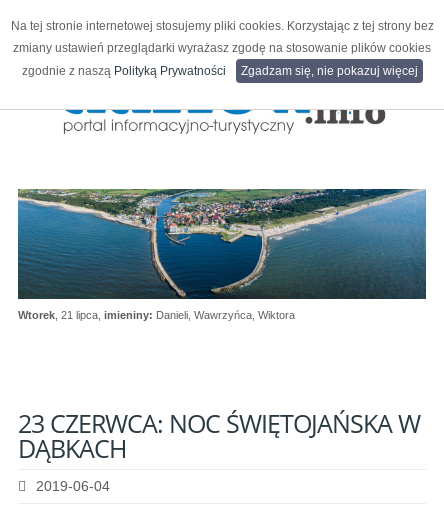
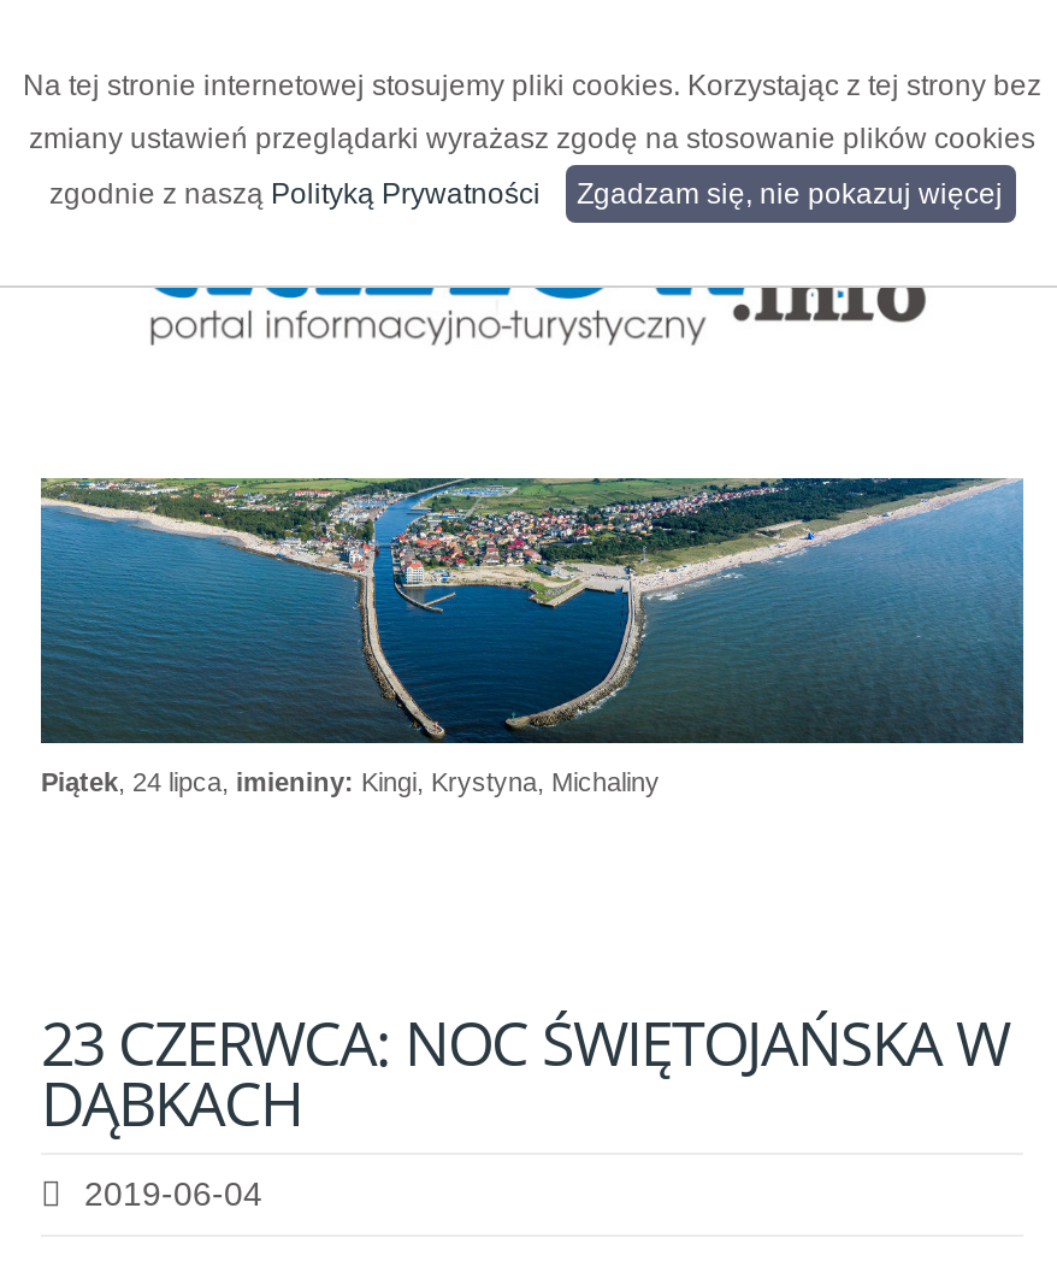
[18,309,295,321] Wtorek, 21 lipca, imieniny: Danieli, Wawrzyńca, Wiktora -> [41,768,660,797] Piątek, 24 lipca, imieniny: Kingi, Krystyna, Michaliny

